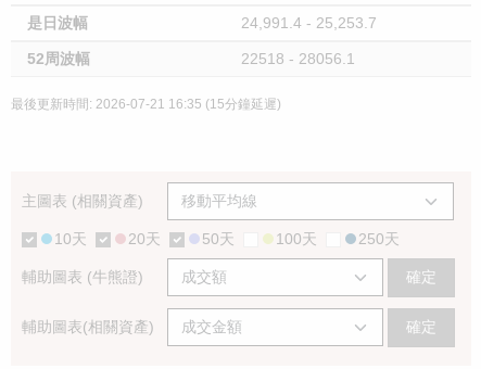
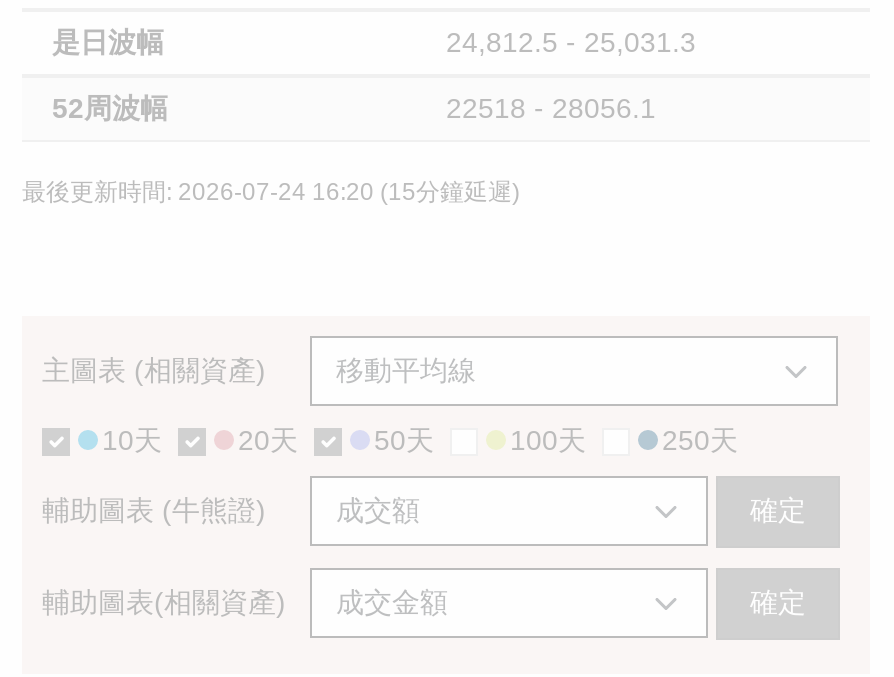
[241,14,377,31] 24,991.4 - 25,253.7 -> [446,26,696,58] 24,812.5 - 25,031.3
[11,97,281,112] 最後更新時間: 2026-07-21 16:35 (15分鐘延遲) -> [22,178,520,206] 最後更新時間: 2026-07-24 16:20 (15分鐘延遲)

